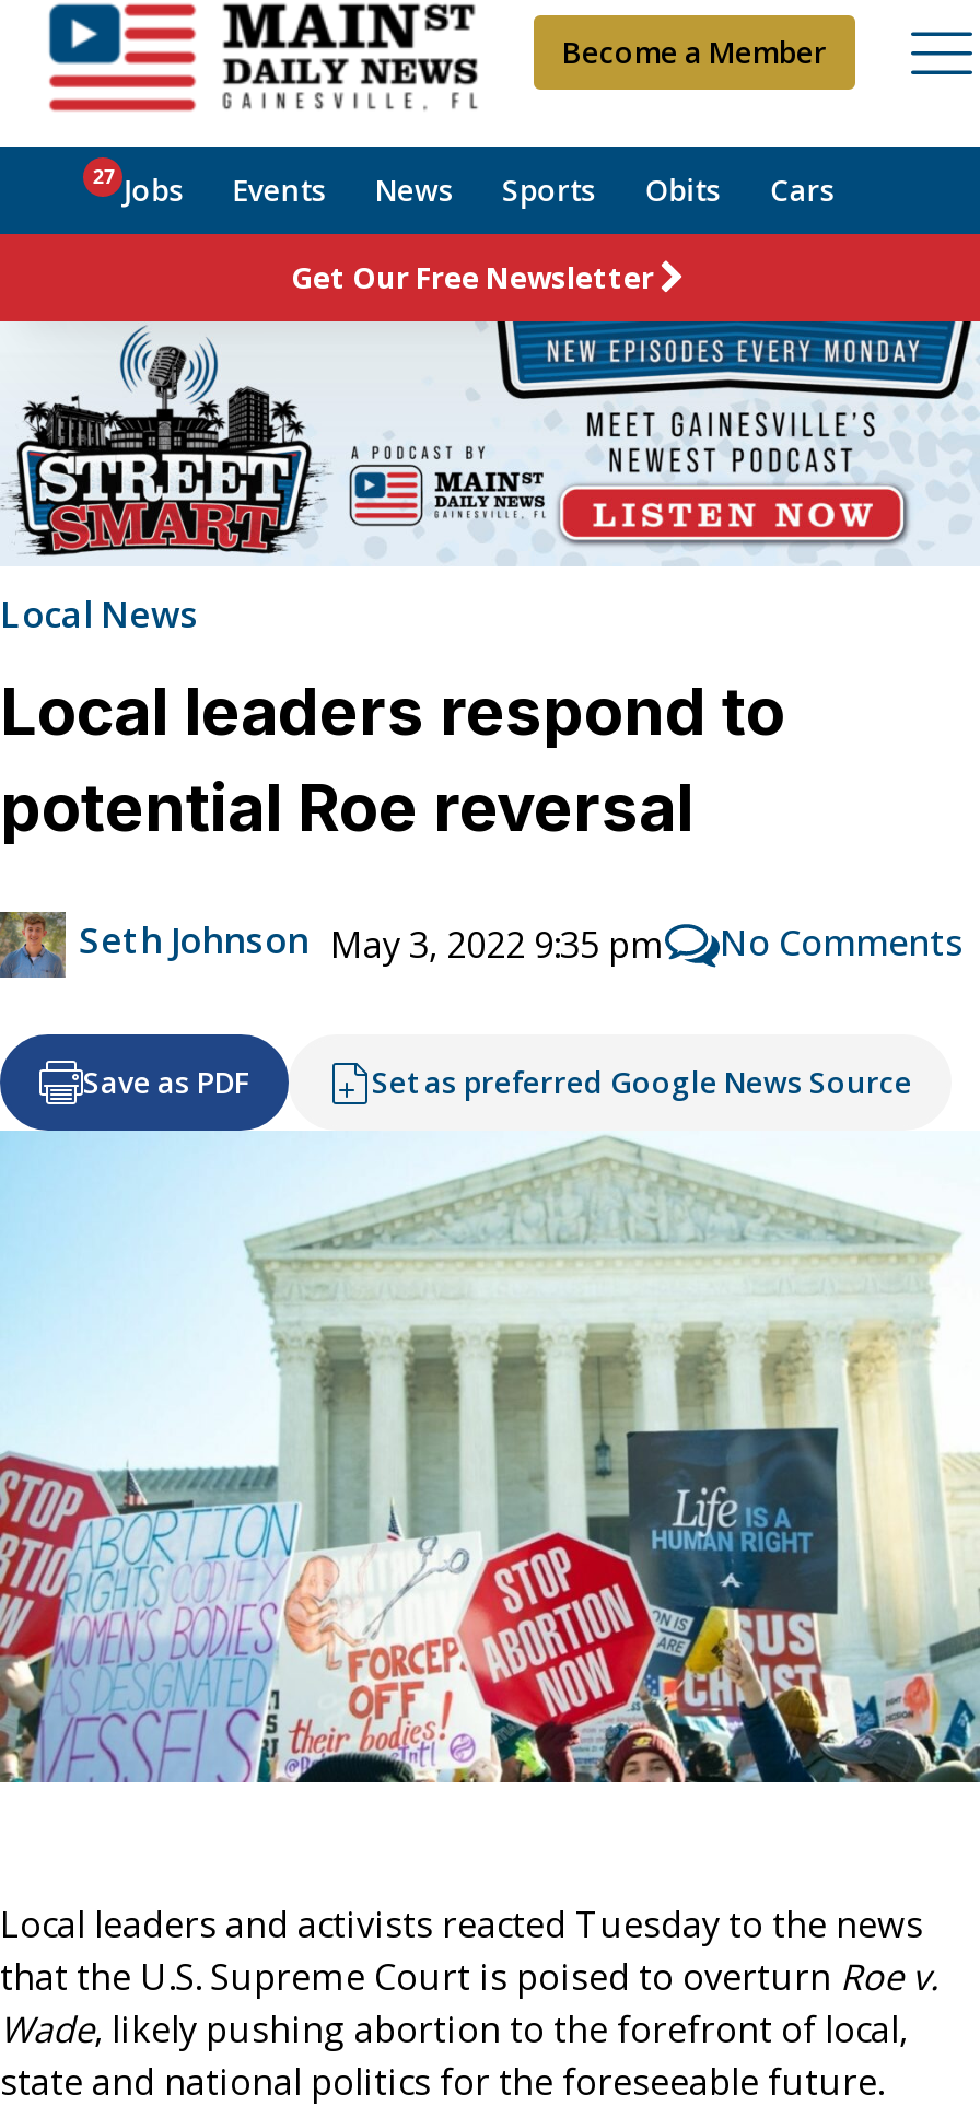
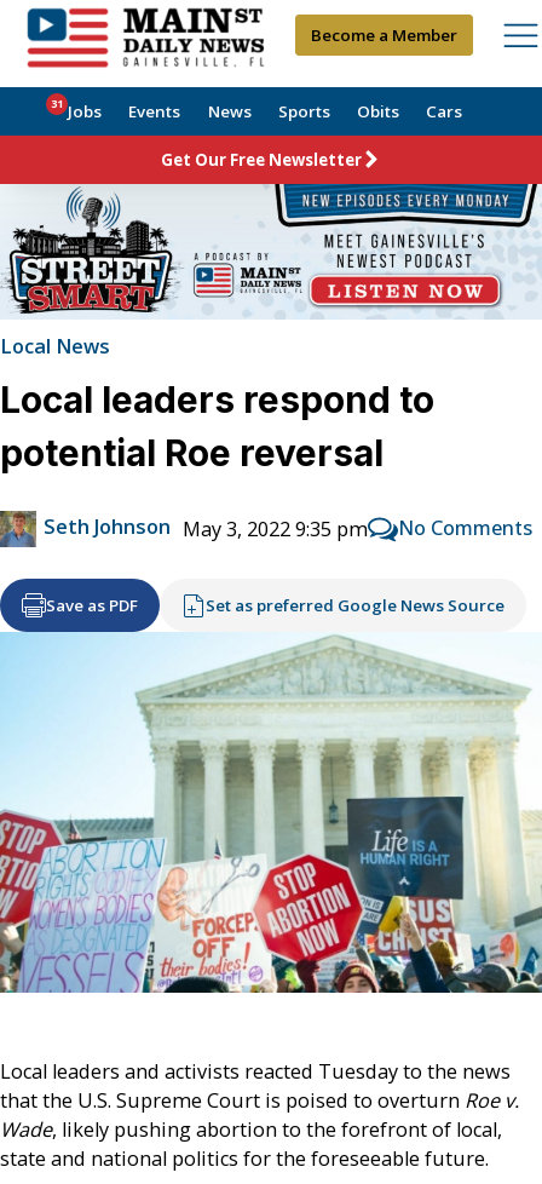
[93,162,835,210] 27 Jobs Events News Sports Obits Cars -> [51,96,462,122] 31 Jobs Events News Sports Obits Cars

